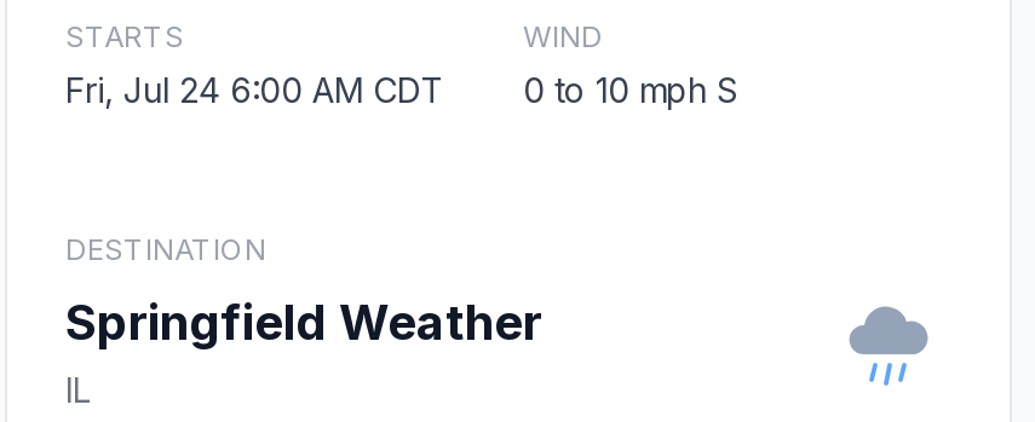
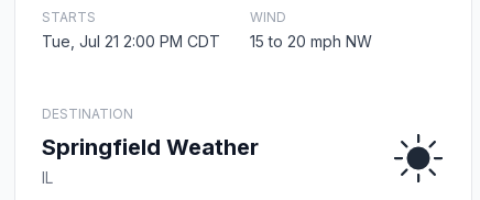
[65,69,445,111] Fri, Jul 24 6:00 AM CDT -> [42,32,220,51] Tue, Jul 21 2:00 PM CDT
[523,69,738,111] 0 to 10 mph S -> [250,32,372,51] 15 to 20 mph NW
[843,296,944,398] [image] -> [393,133,444,184] [image]

